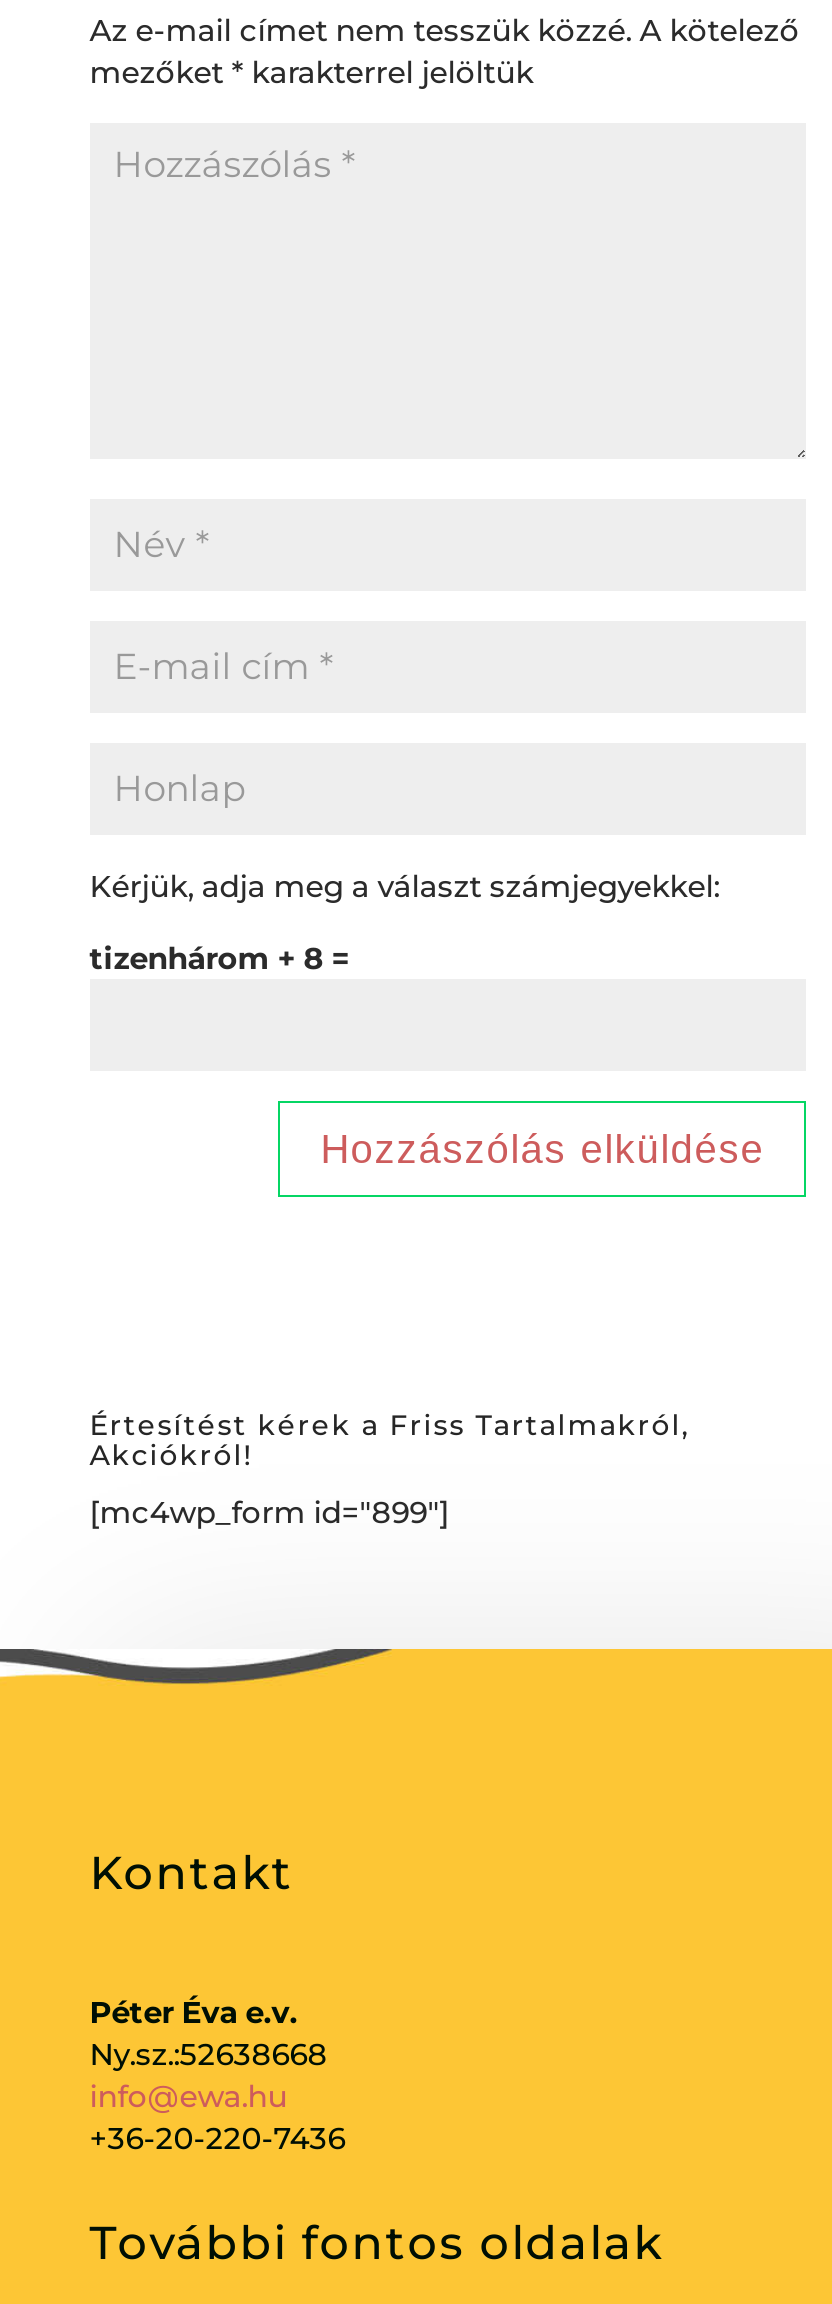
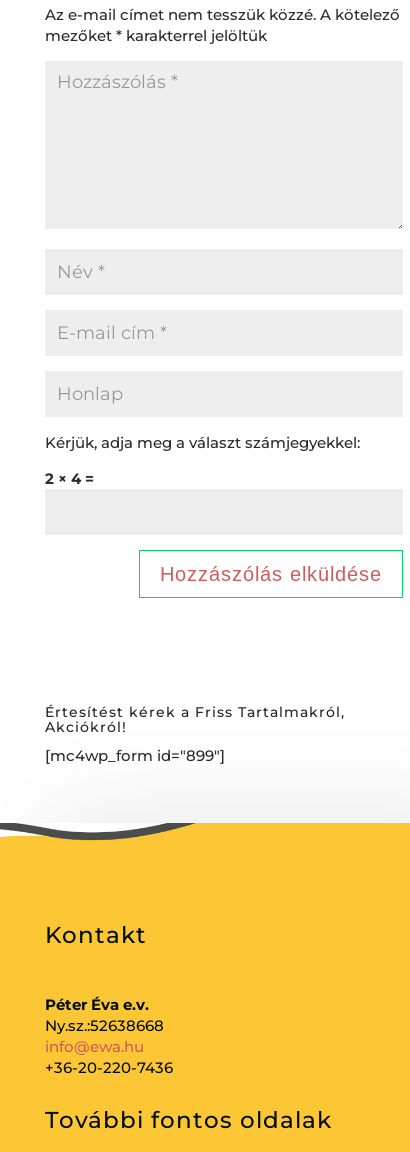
[90,938,350,976] tizenhárom + 8 = -> [45,469,94,488] 2 × 4 =

